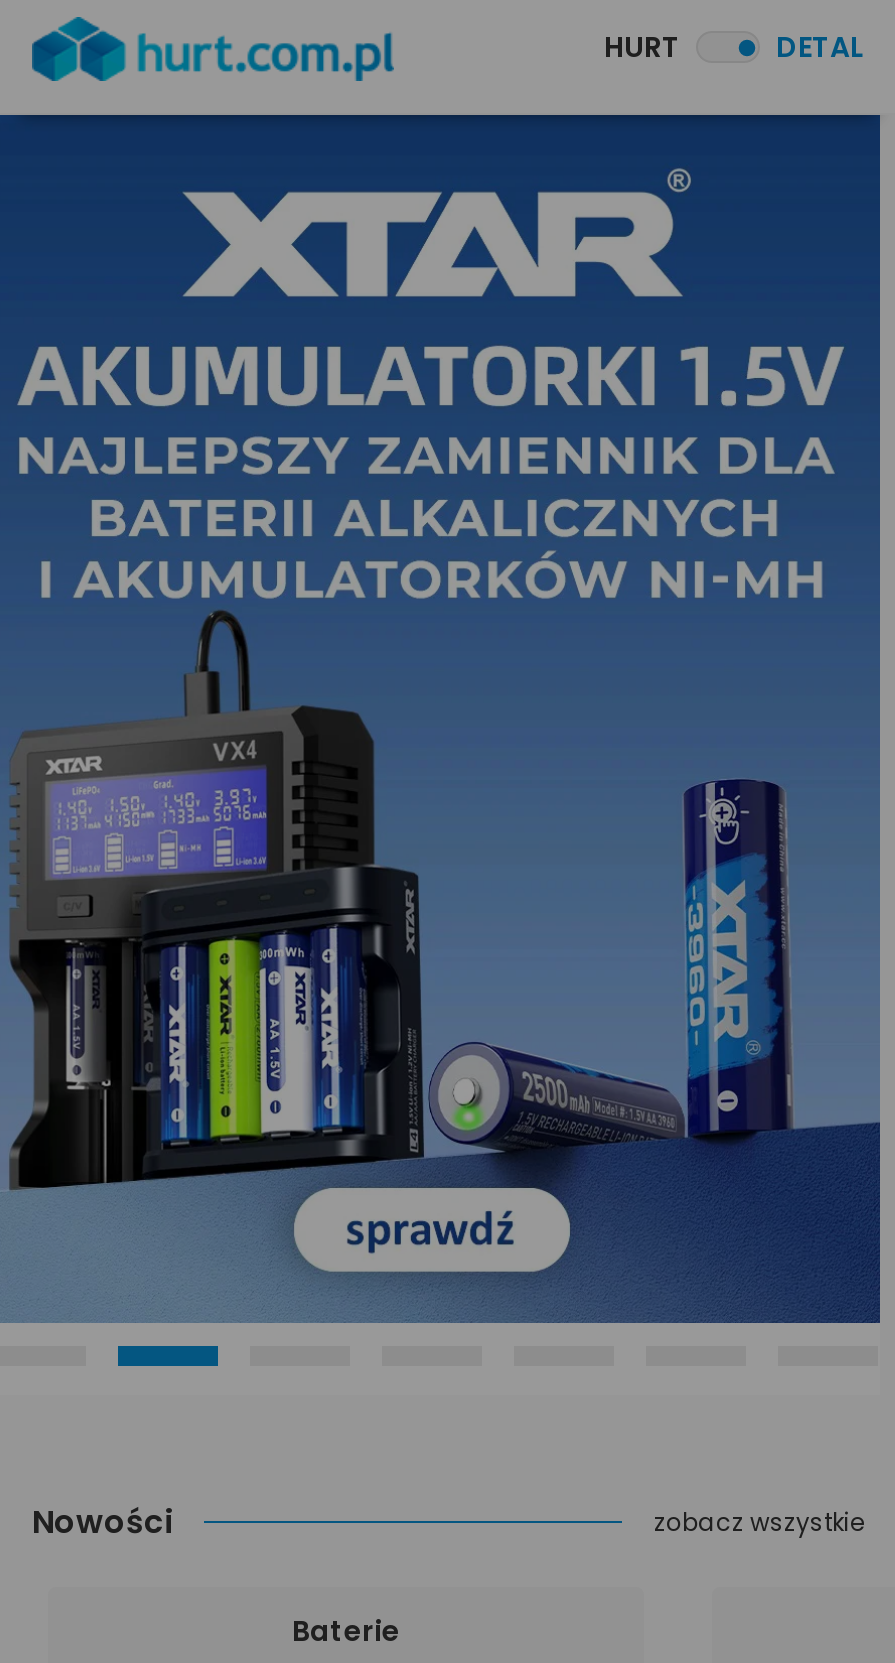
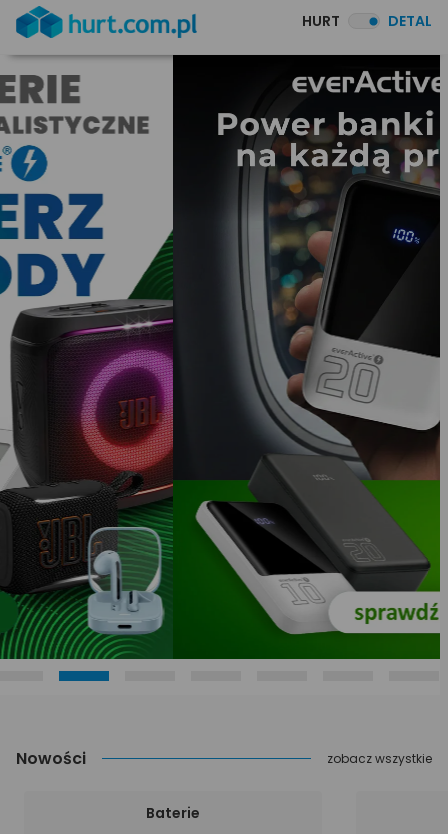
[6,113,882,1325] [image] -> [3,54,441,660] [image]

